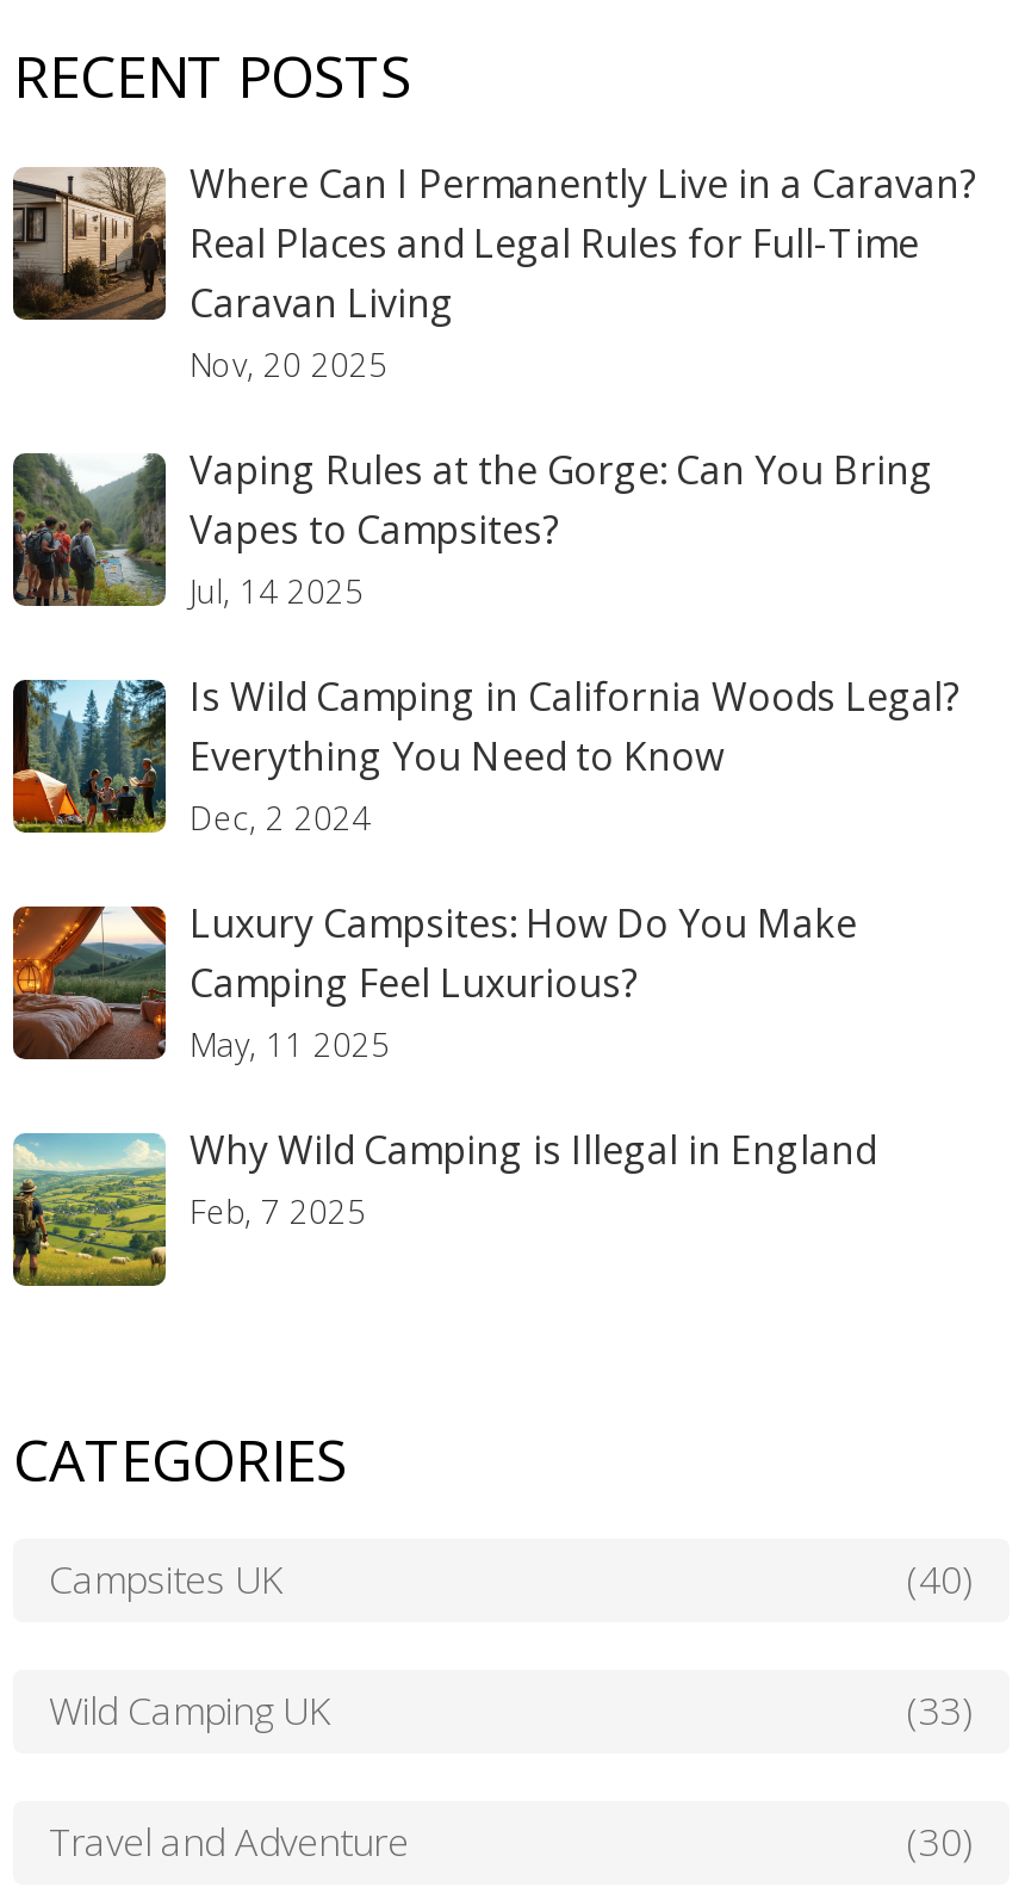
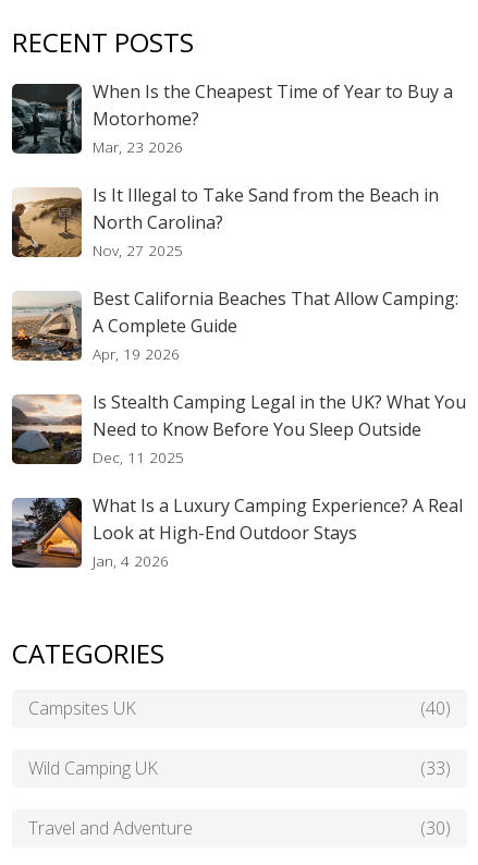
[13,158,976,387] [image] | Where Can I Permanently Live in a Caravan? | Real Places and Legal Rules for Full-Time | Caravan Living | Nov, 20 2025 -> [12,80,453,157] [image] | When Is the Cheapest Time of Year to Buy a | Motorhome? | Mar, 23 2026
[11,441,933,613] [image] | Vaping Rules at the Gorge: Can You Bring | Vapes to Campsites? | Jul, 14 2025 -> [12,183,439,264] [image] | Is It Illegal to Take Sand from the Beach in | North Carolina? | Nov, 27 2025
[11,668,959,840] [image] | Is Wild Camping in California Woods Legal? | Everything You Need to Know | Dec, 2 2024 -> [11,287,458,367] [image] | Best California Beaches That Allow Camping: | A Complete Guide | Apr, 19 2026
[11,892,857,1067] [image] | Luxury Campsites: How Do You Make | Camping Feel Luxurious? | May, 11 2025 -> [11,390,466,471] [image] | Is Stealth Camping Legal in the UK? What You | Need to Know Before You Sleep Outside | Dec, 11 2025
[11,1119,876,1288] [image] | Why Wild Camping is Illegal in England | Feb, 7 2025 -> [11,494,463,574] [image] | What Is a Luxury Camping Experience? A Real | Look at High-End Outdoor Stays | Jan, 4 2026

